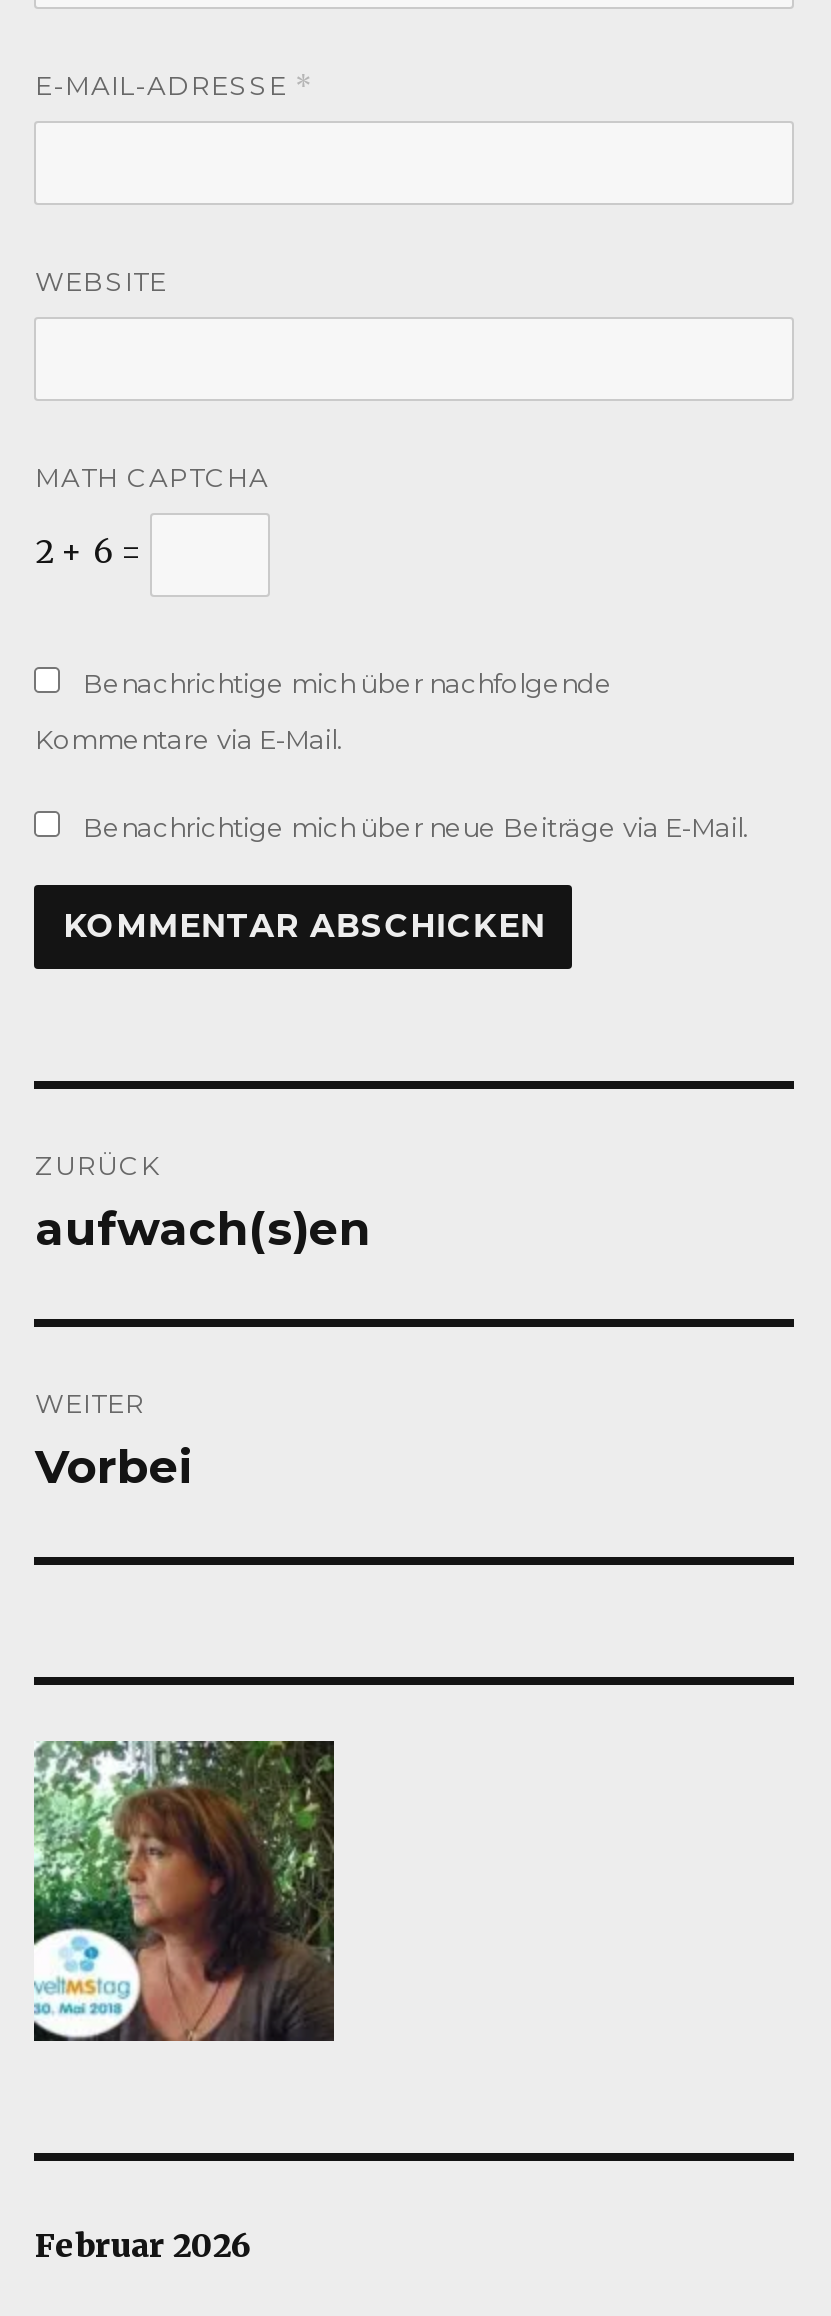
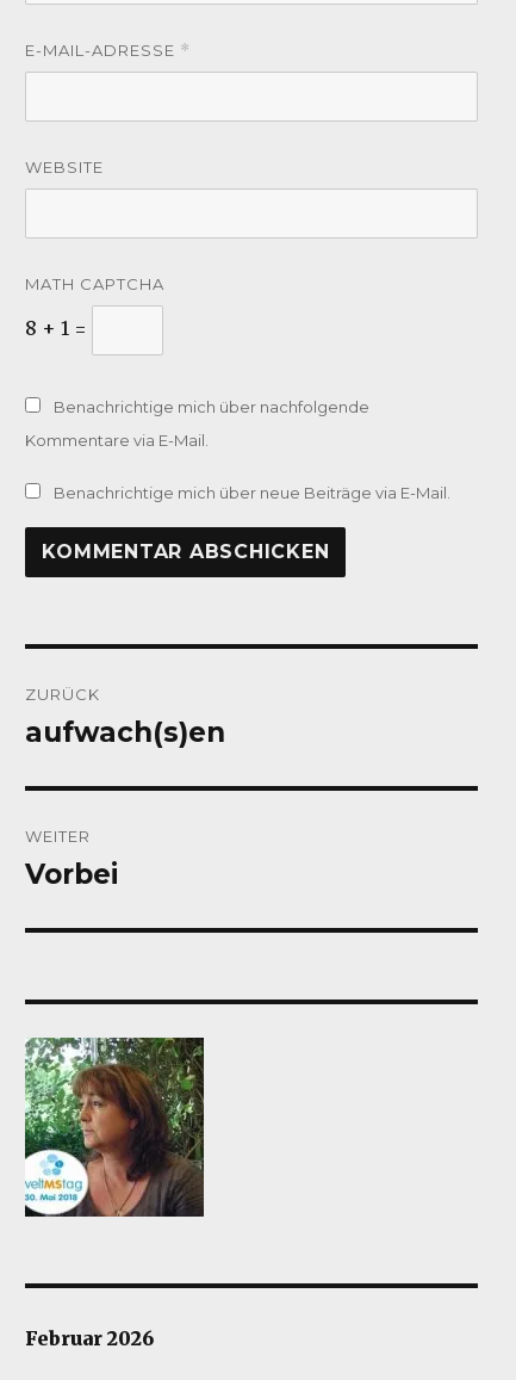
[35,532,151,572] 2 + 6 = -> [26,316,92,340] 8 + 1 =

